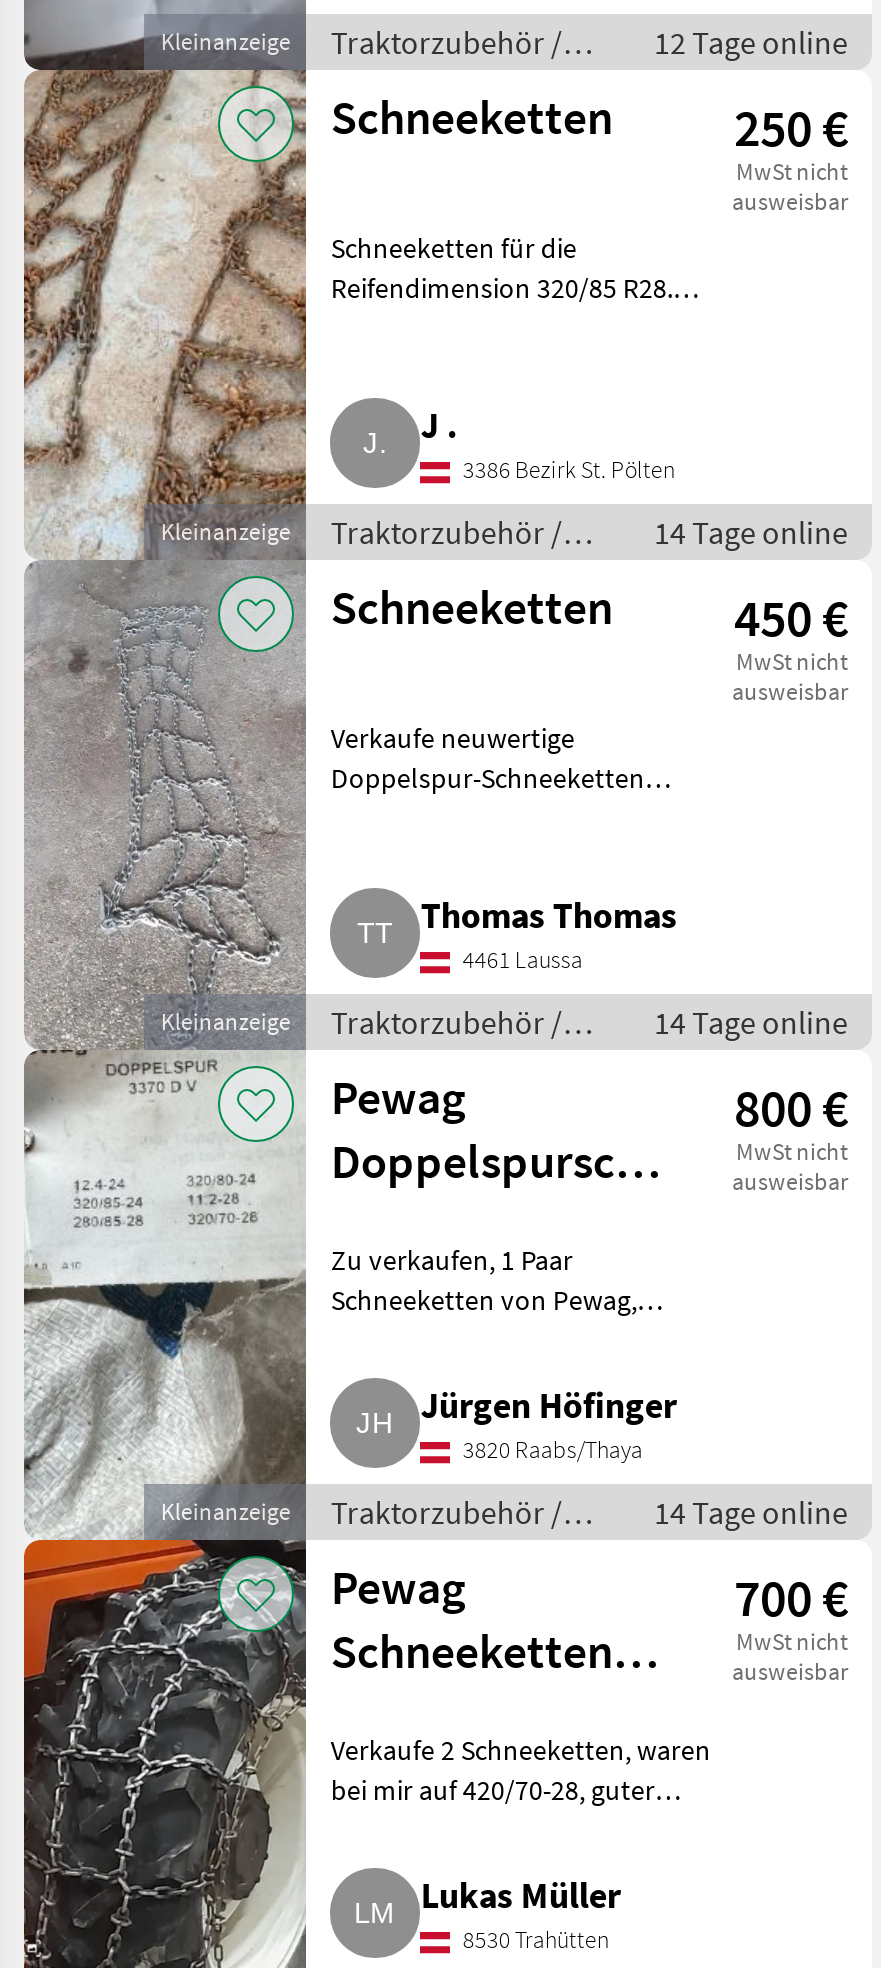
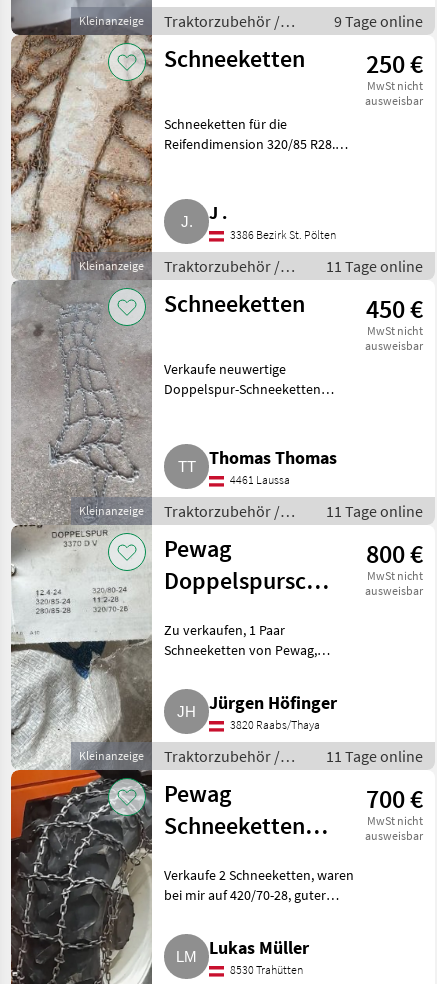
[642,22,848,62] 12 Tage online -> [328,11,423,31] 9 Tage online
[161,512,848,552] Kleinanzeige Traktorzubehör / 14 Tage online -> [79,256,423,276] Kleinanzeige Traktorzubehör / 11 Tage online
[161,1002,848,1042] Kleinanzeige Traktorzubehör / 14 Tage online -> [79,501,423,521] Kleinanzeige Traktorzubehör / 11 Tage online
[161,1492,848,1532] Kleinanzeige Traktorzubehör / 14 Tage online -> [79,746,423,766] Kleinanzeige Traktorzubehör / 11 Tage online

